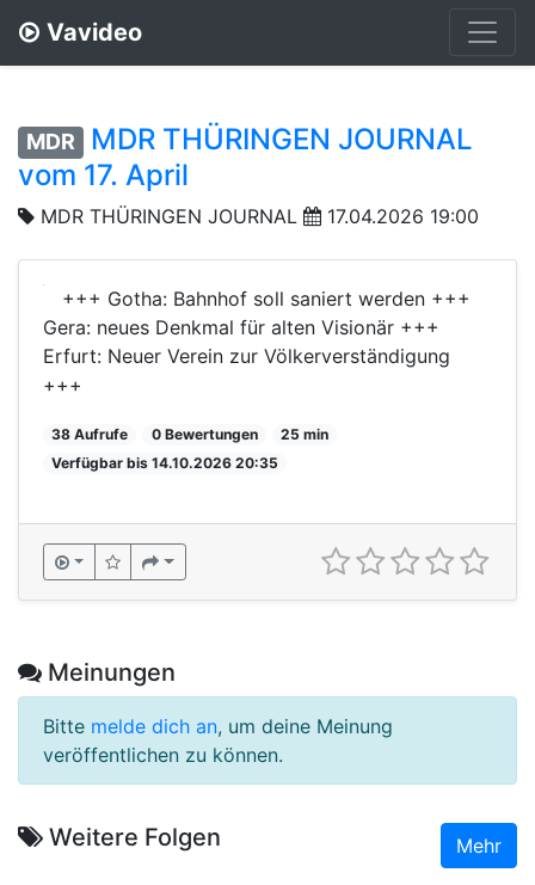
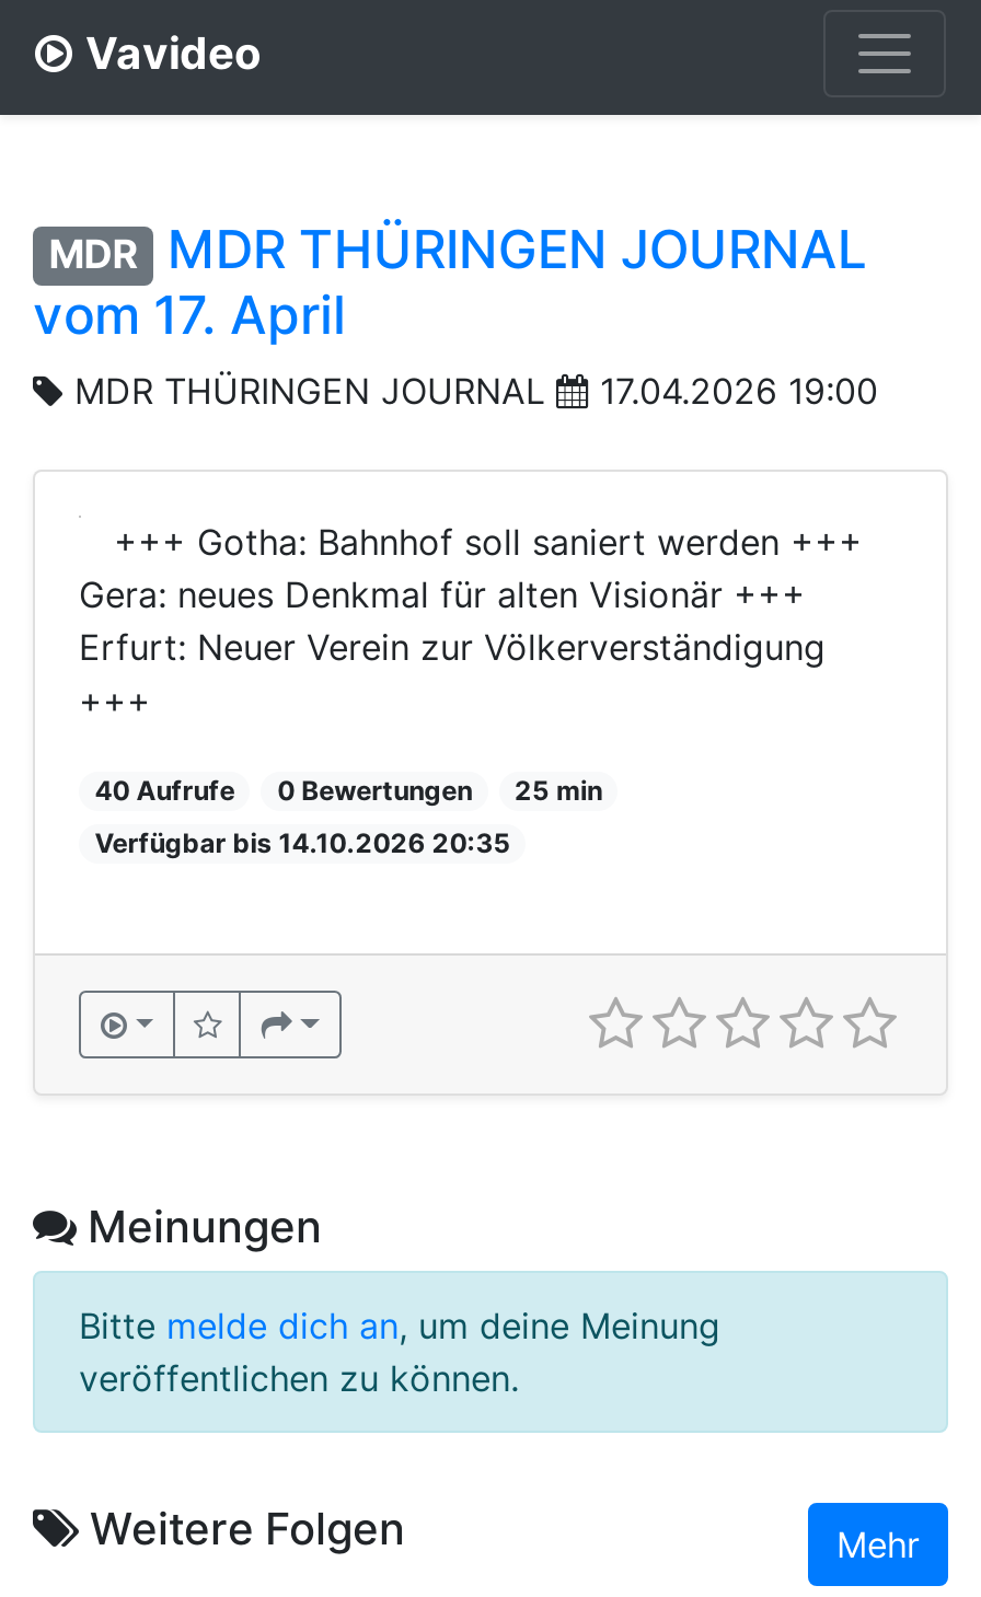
[52,425,128,442] 38 Aufrufe -> [95,773,235,806] 40 Aufrufe

